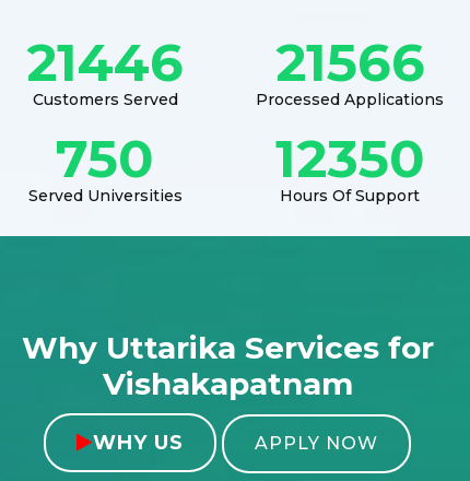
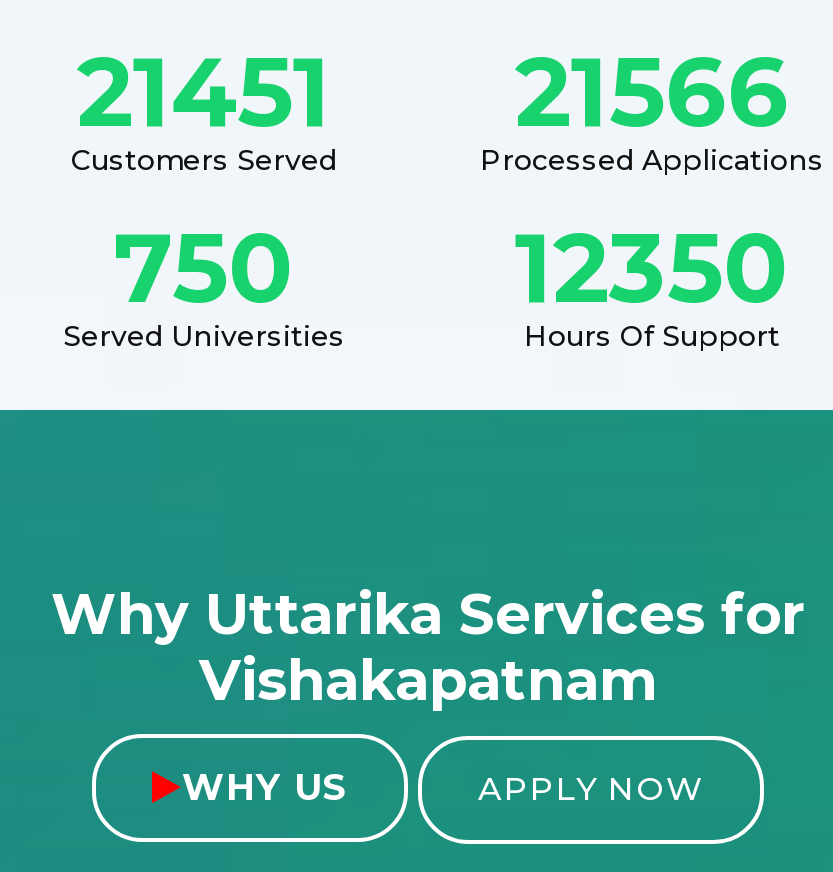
[26,30,425,94] 21446 21566 -> [77,34,789,150] 21451 21566

